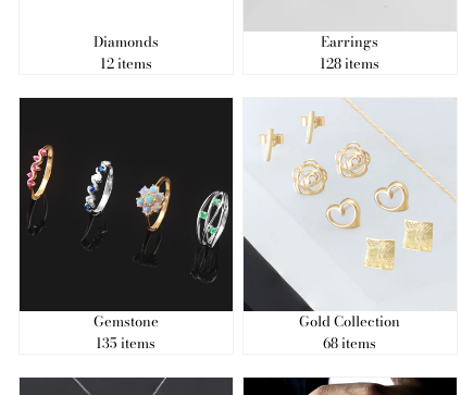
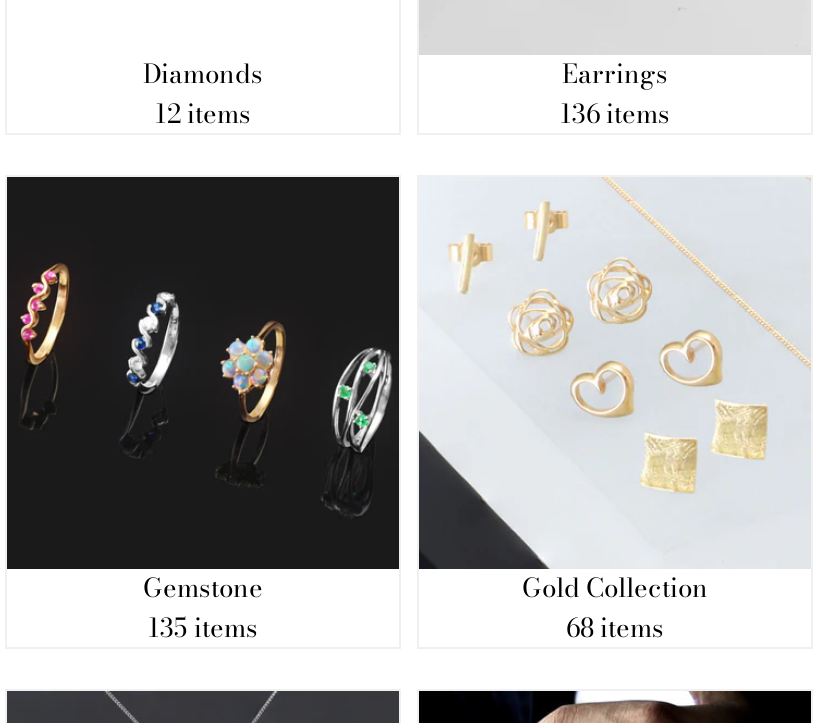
[320,52,380,74] 128 items -> [560,93,670,133] 136 items

